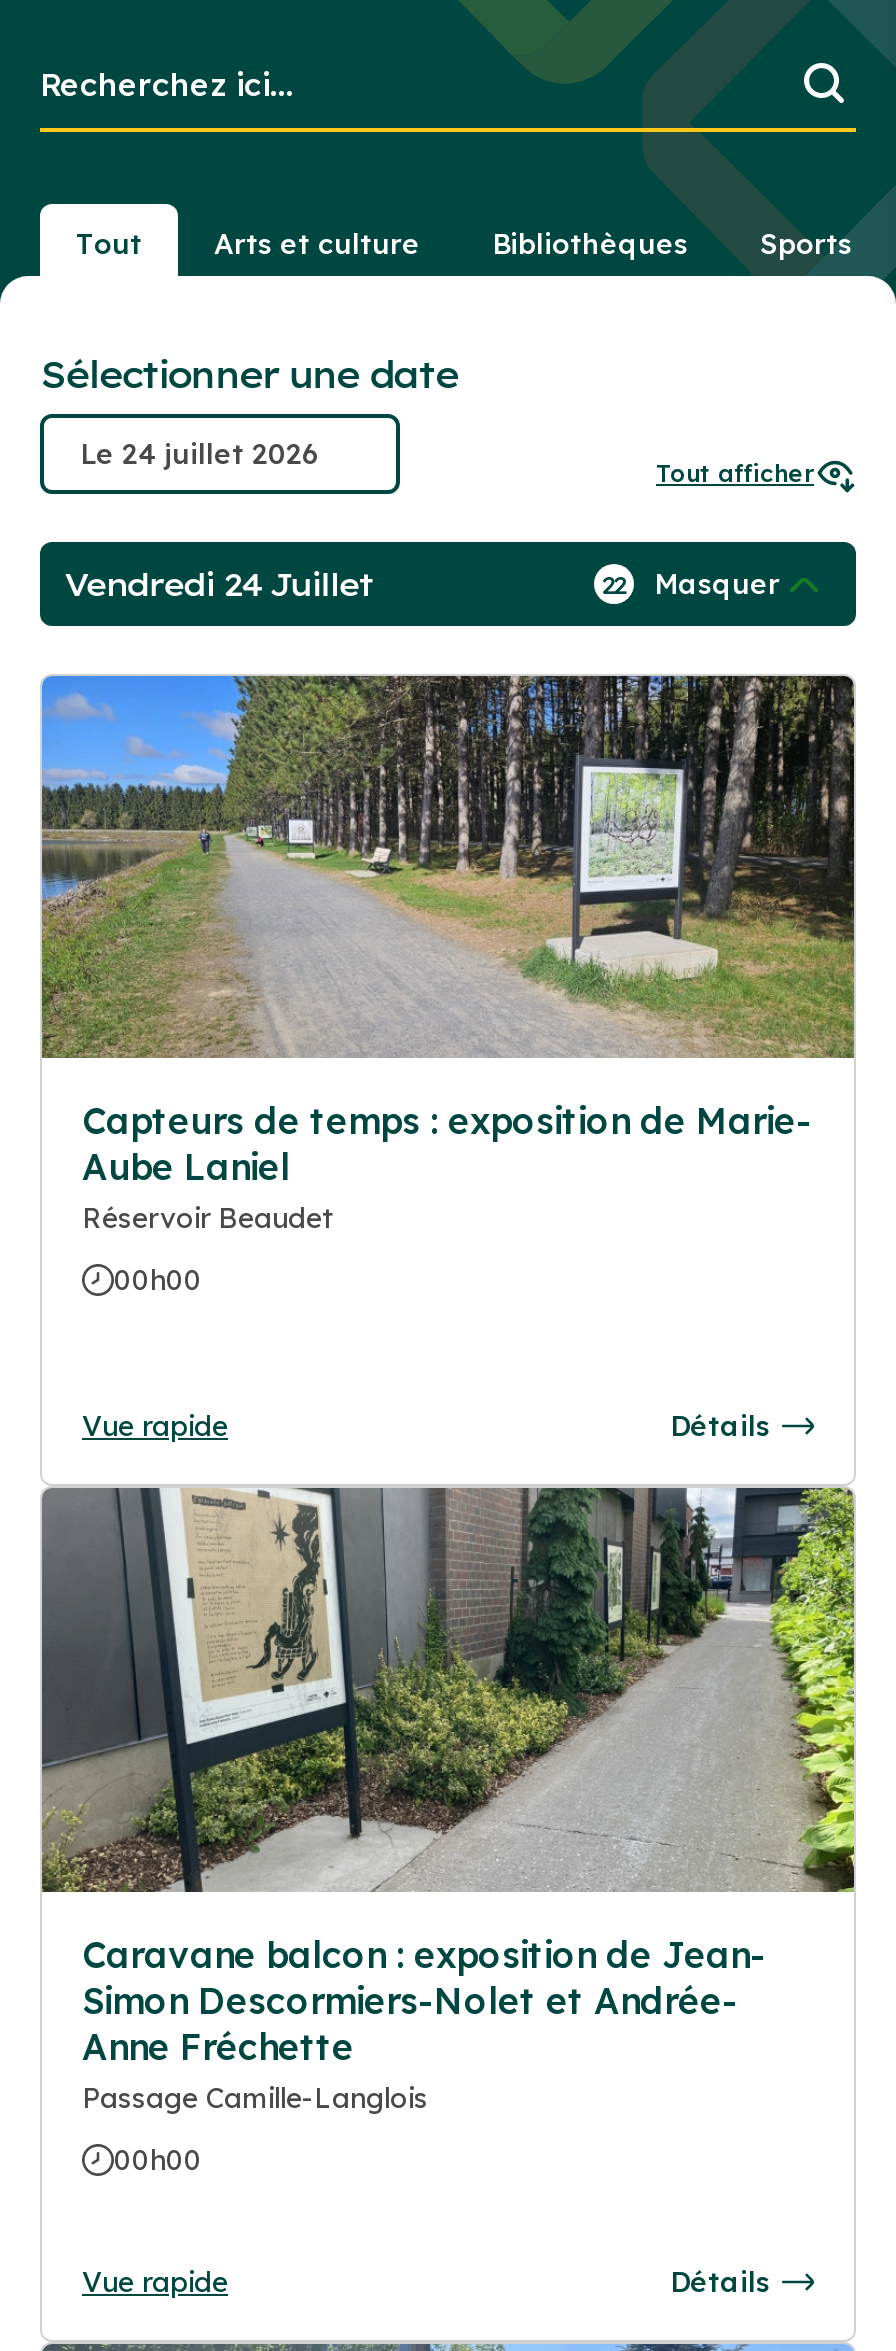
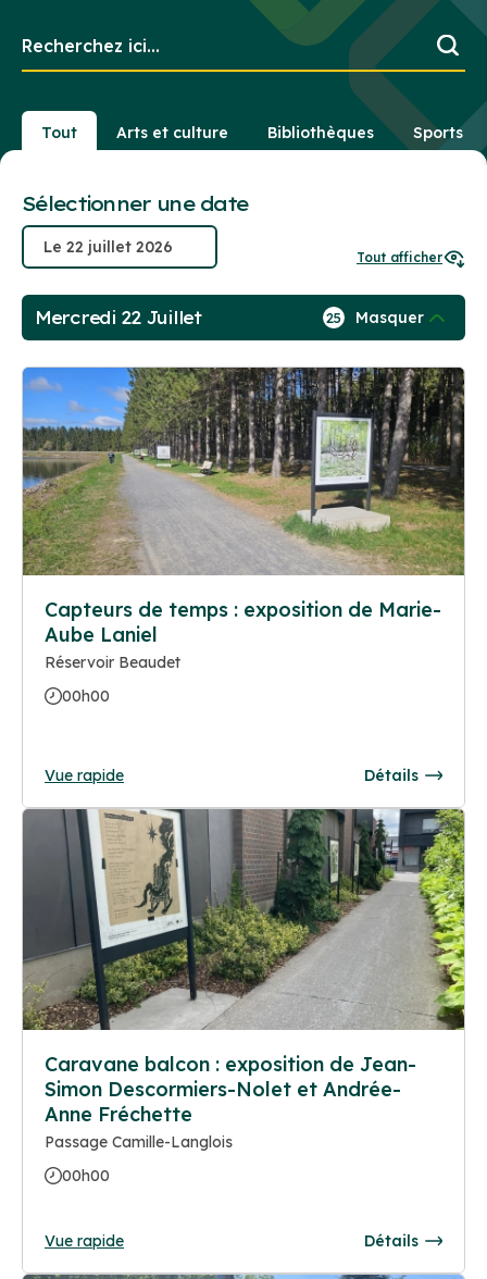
[64,564,373,604] Vendredi 24 Juillet -> [35,307,202,329] Mercredi 22 Juillet
[602,566,780,602] 22 Masquer -> [326,308,424,328] 25 Masquer

